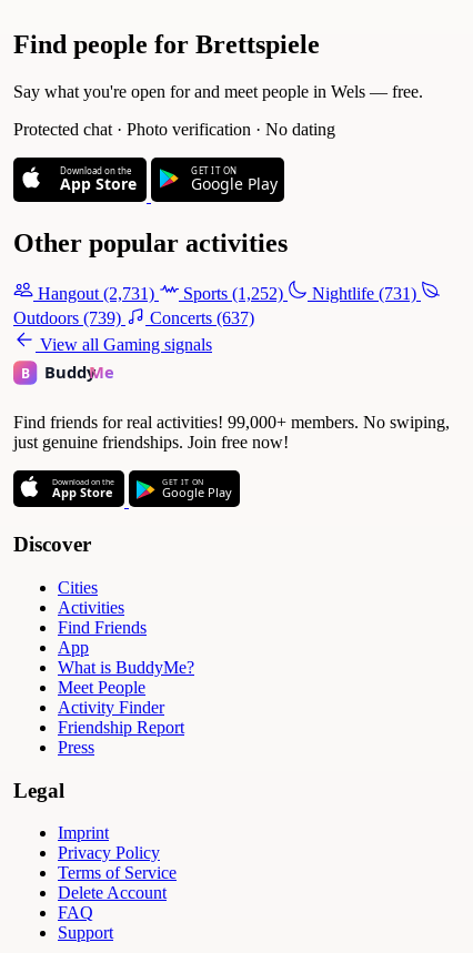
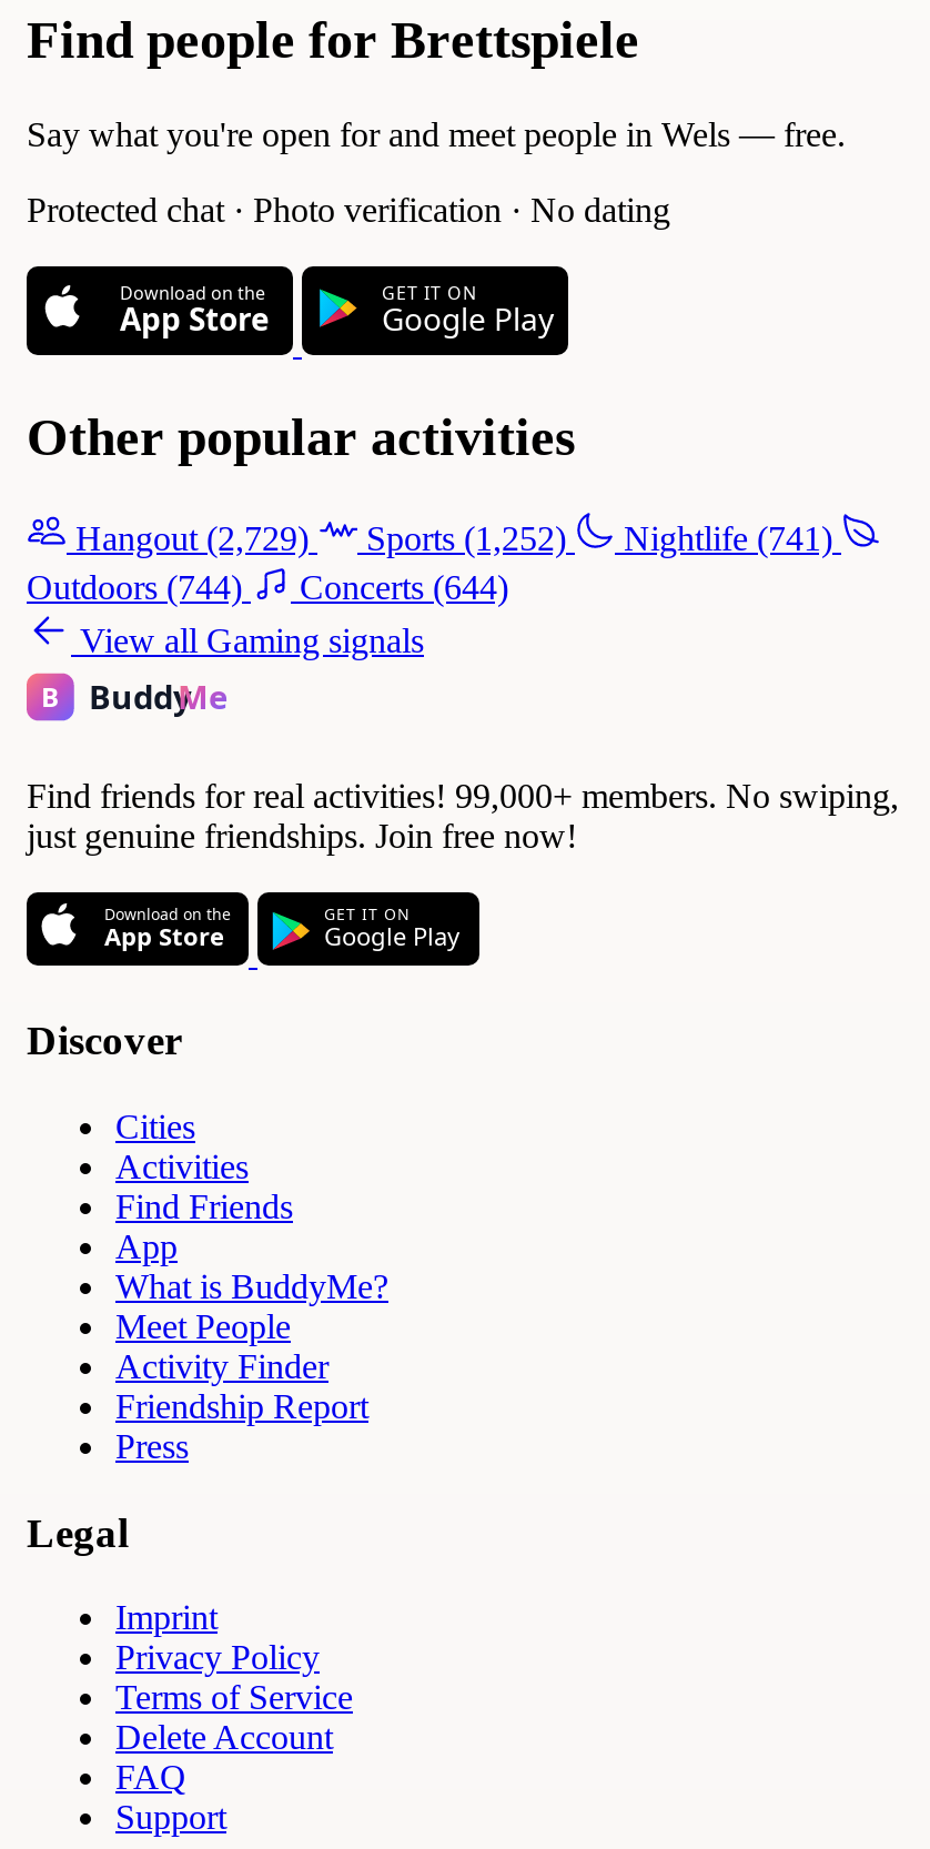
[38,284,154,303] Hangout (2,731) -> [75,520,309,558] Hangout (2,729)
[312,284,416,303] Nightlife (731) -> [624,520,832,558] Nightlife (741)
[13,309,121,328] Outdoors (739) -> [27,569,242,607] Outdoors (744)
[150,309,254,328] Concerts (637) -> [300,569,508,607] Concerts (644)

